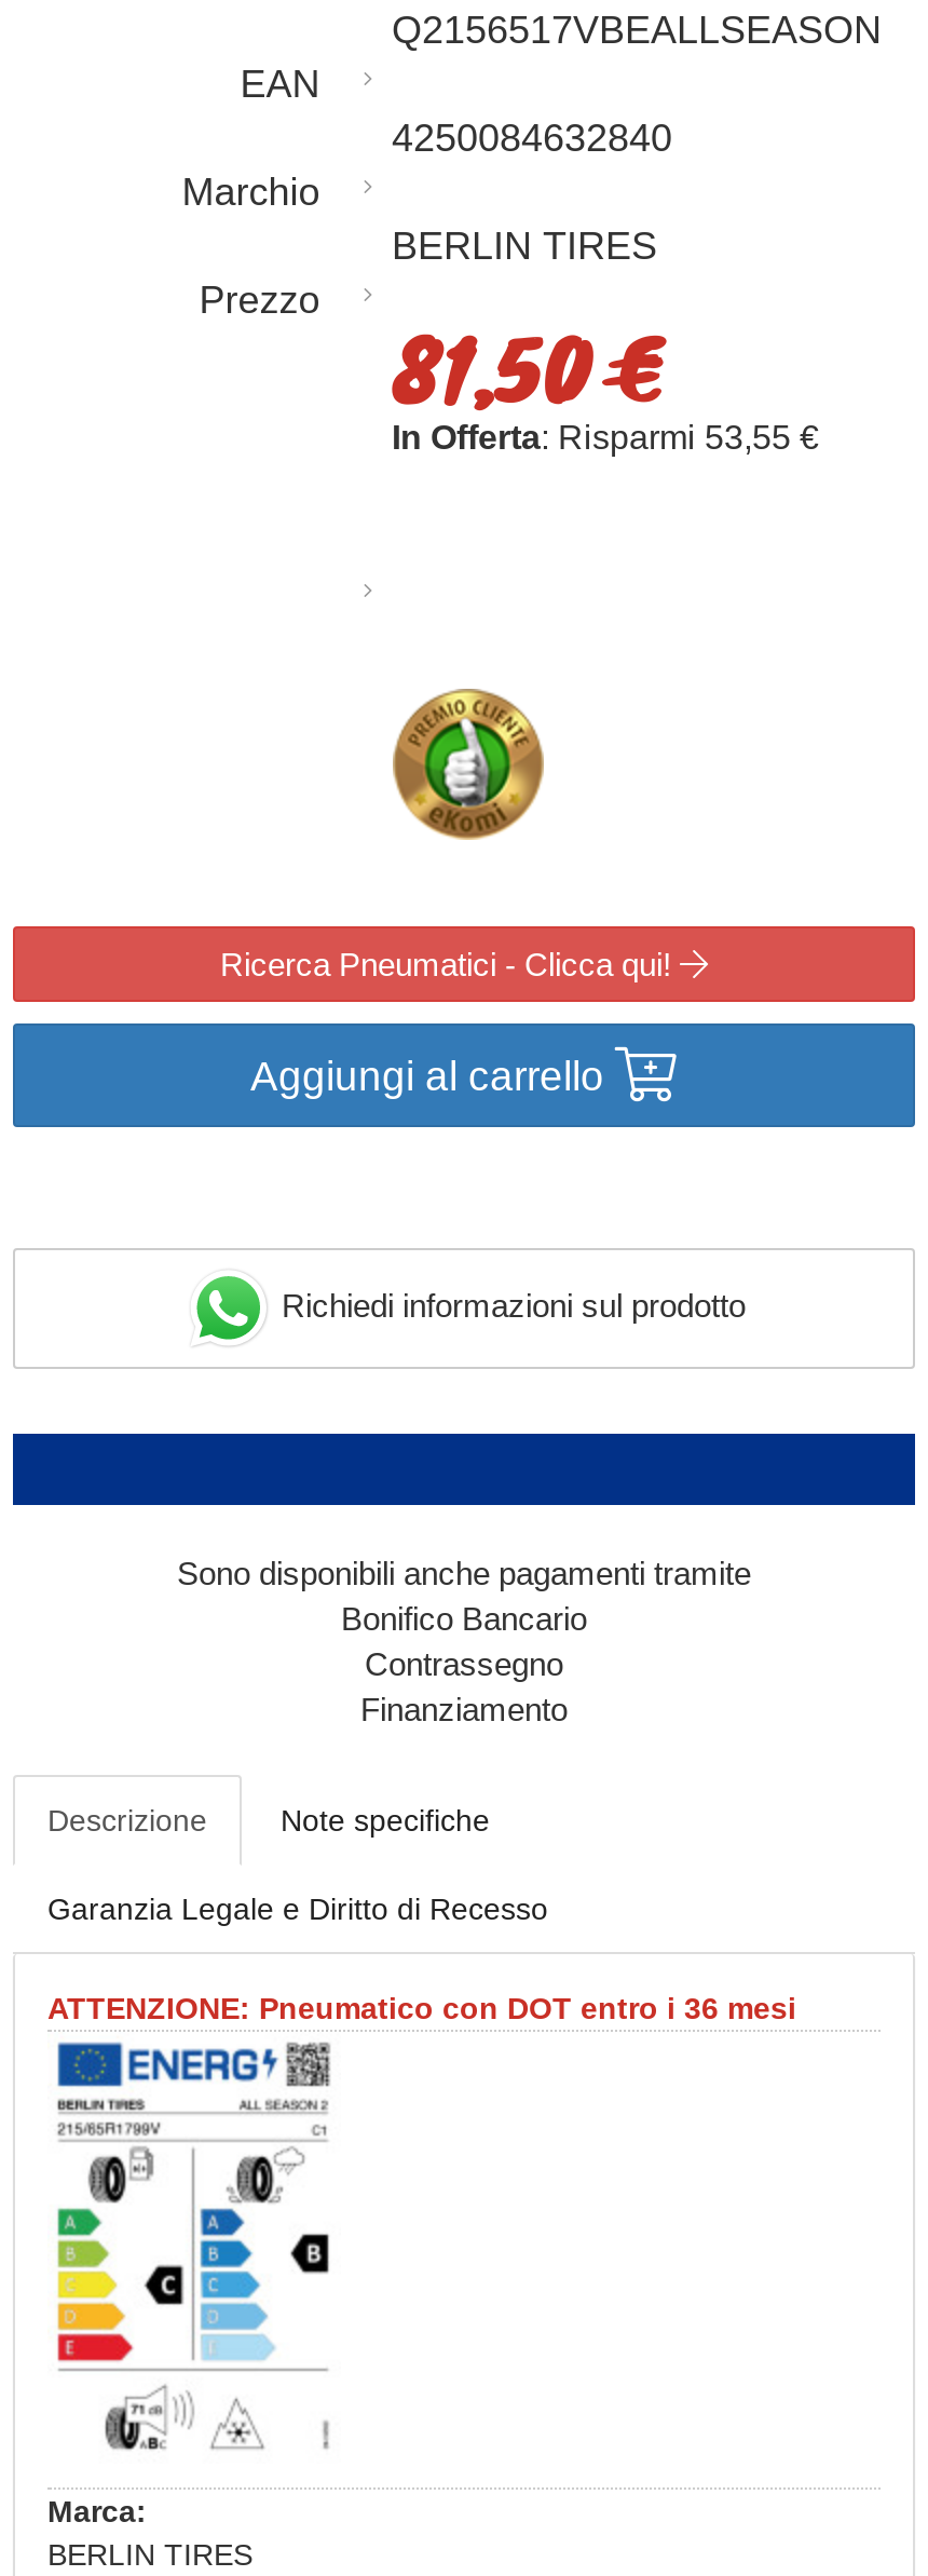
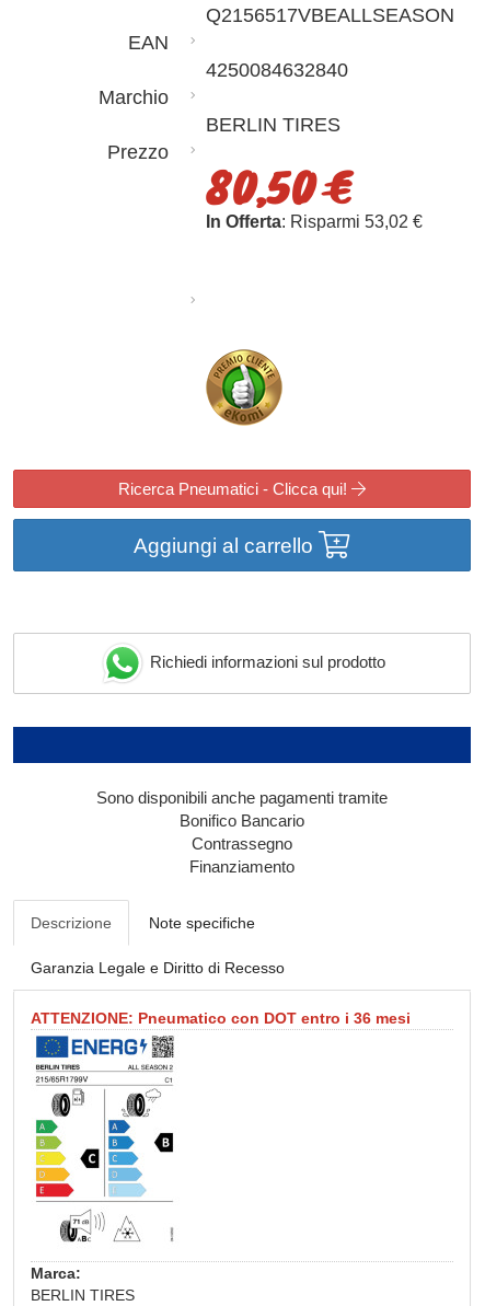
[392,307,664,428] 81,50 € -> [205,155,352,217] 80,50 €
[392,417,819,456] In Offerta: Risparmi 53,55 € -> [205,211,422,231] In Offerta: Risparmi 53,02 €

